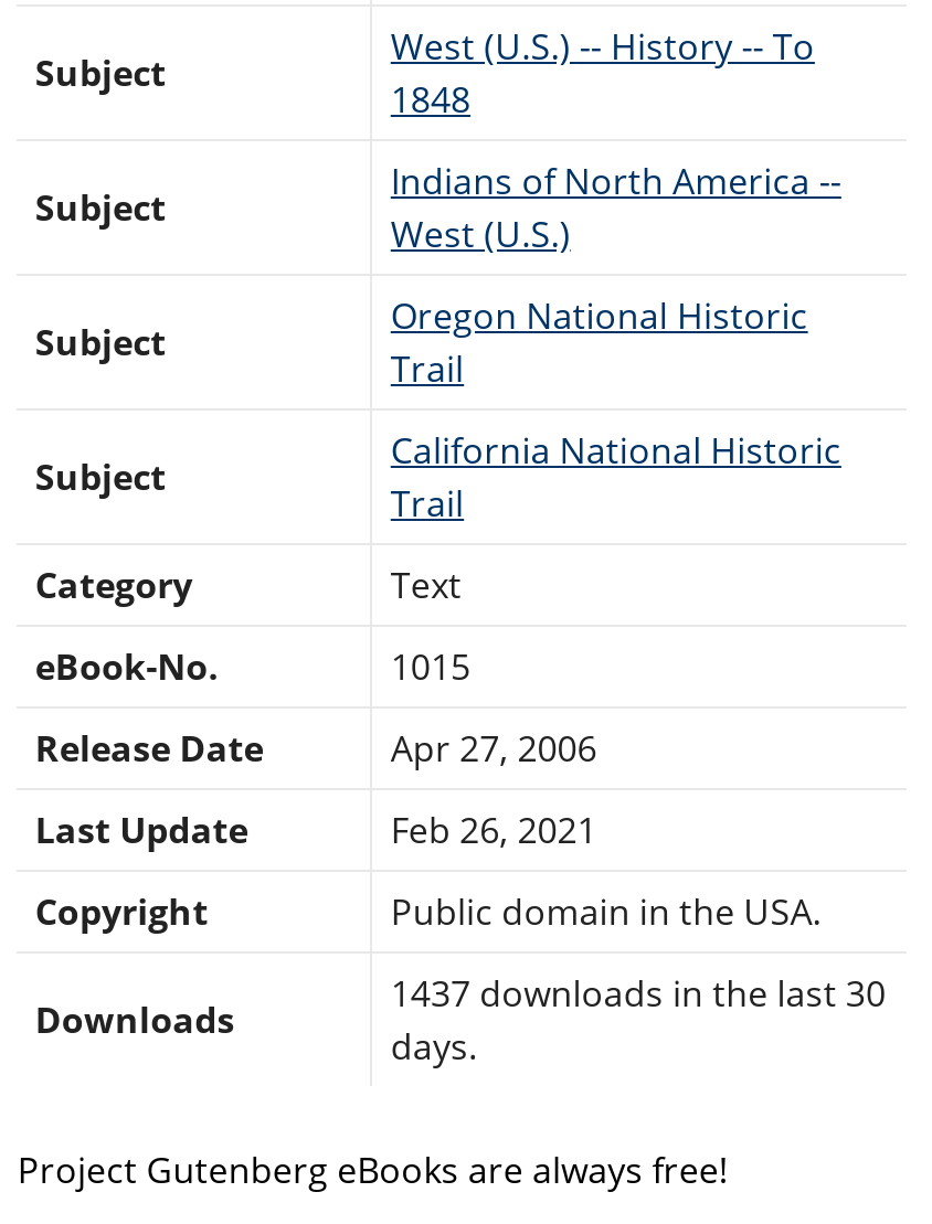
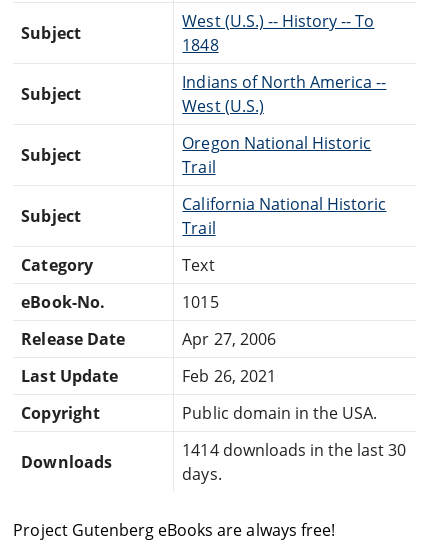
[391,968,886,1017] 1437 downloads in the last 30 -> [182,439,406,461] 1414 downloads in the last 30

